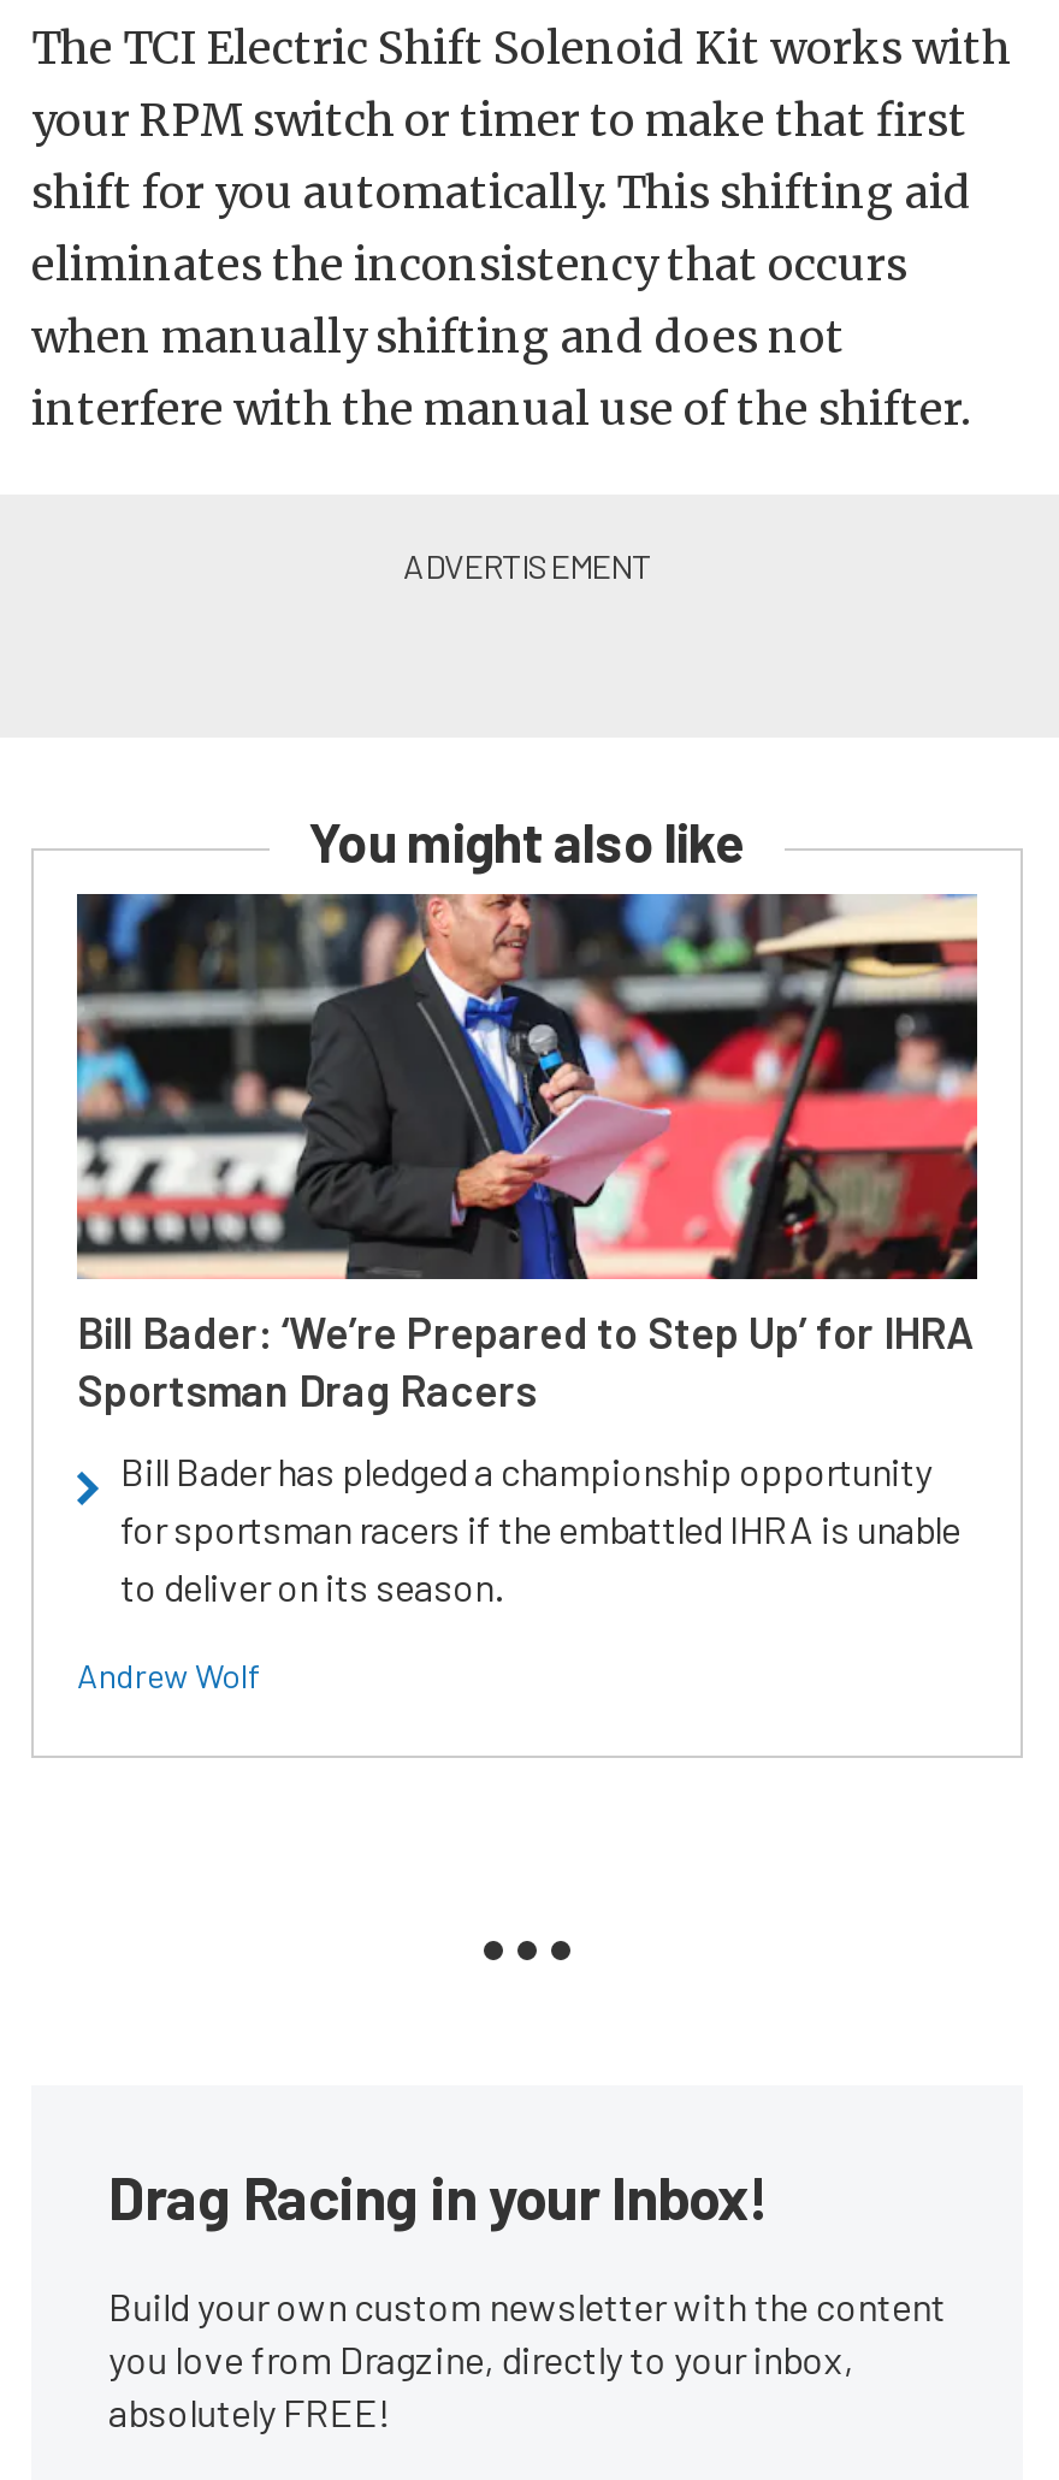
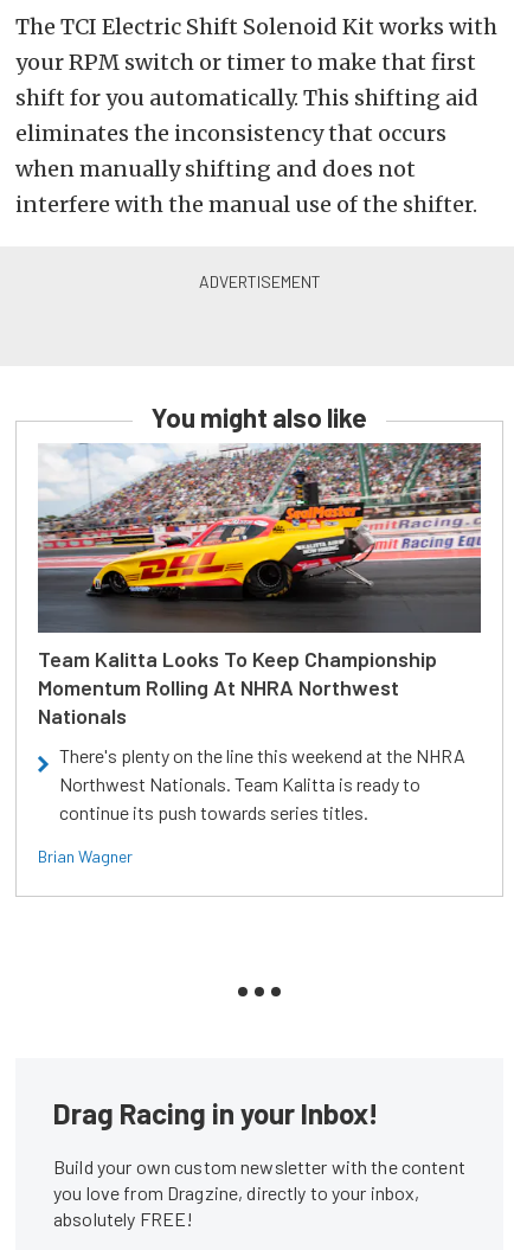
[75,892,977,1416] [image] | Bill Bader: ‘We’re Prepared to Step Up’ for IHRA | Sportsman Drag Racers -> [37,442,482,729] [image] | Team Kalitta Looks To Keep Championship | Momentum Rolling At NHRA Northwest | Nationals
[120,1447,960,1609] Bill Bader has pledged a championship opportunity | for sportsman racers if the embattled IHRA is unable | to deliver on its season. -> [59,744,465,823] There's plenty on the line this weekend at the NHRA | Northwest Nationals. Team Kalitta is ready to | continue its push towards series titles.
[77,1654,260,1695] Andrew Wolf -> [38,846,133,866] Brian Wagner

